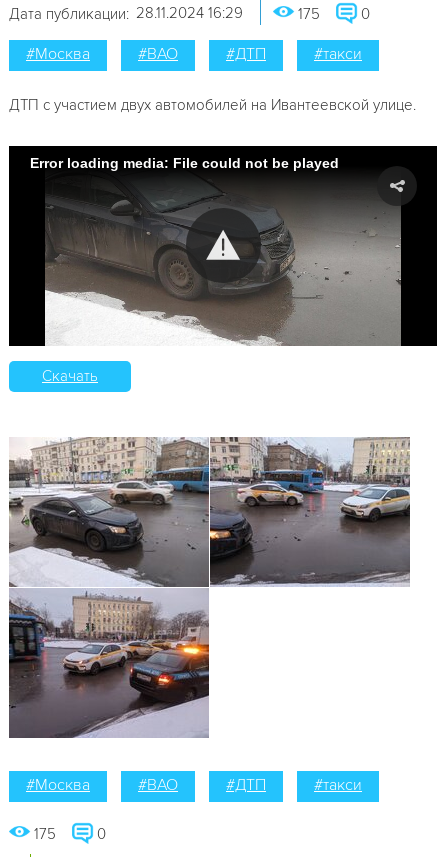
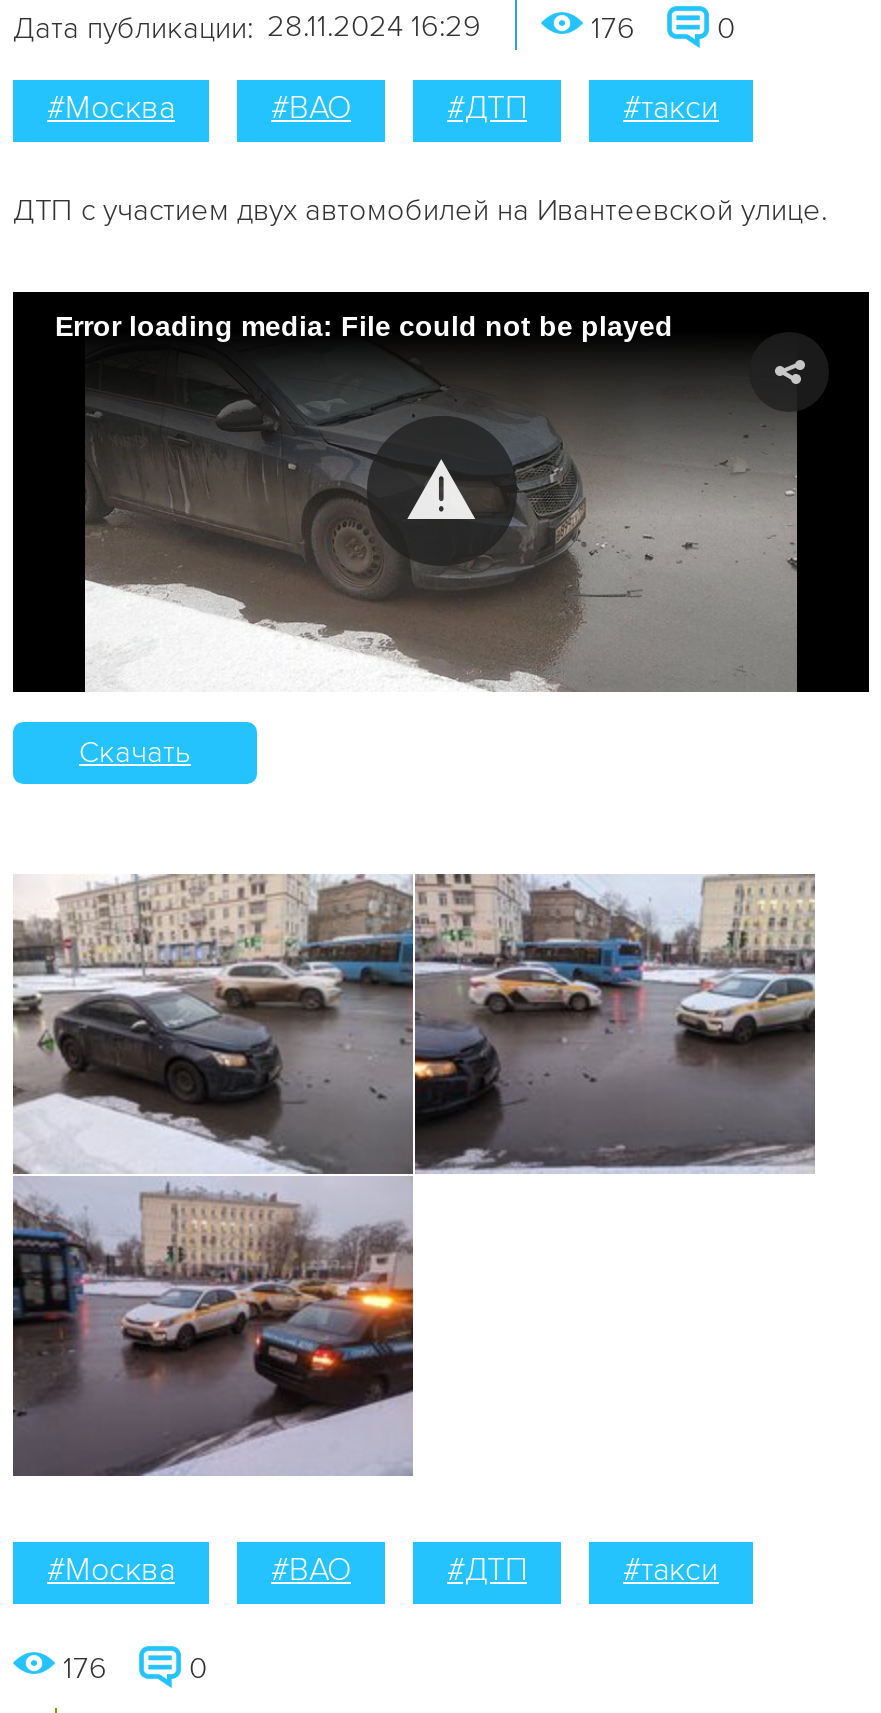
[298,5,320,23] 175 -> [591,9,635,45] 176
[34,825,56,843] 175 -> [63,1649,107,1685] 176

